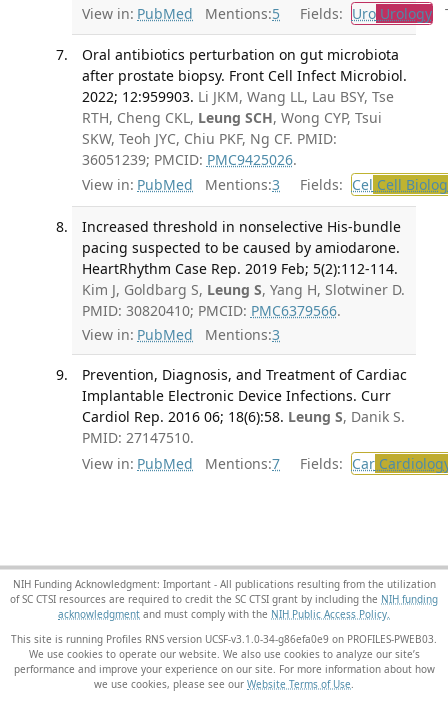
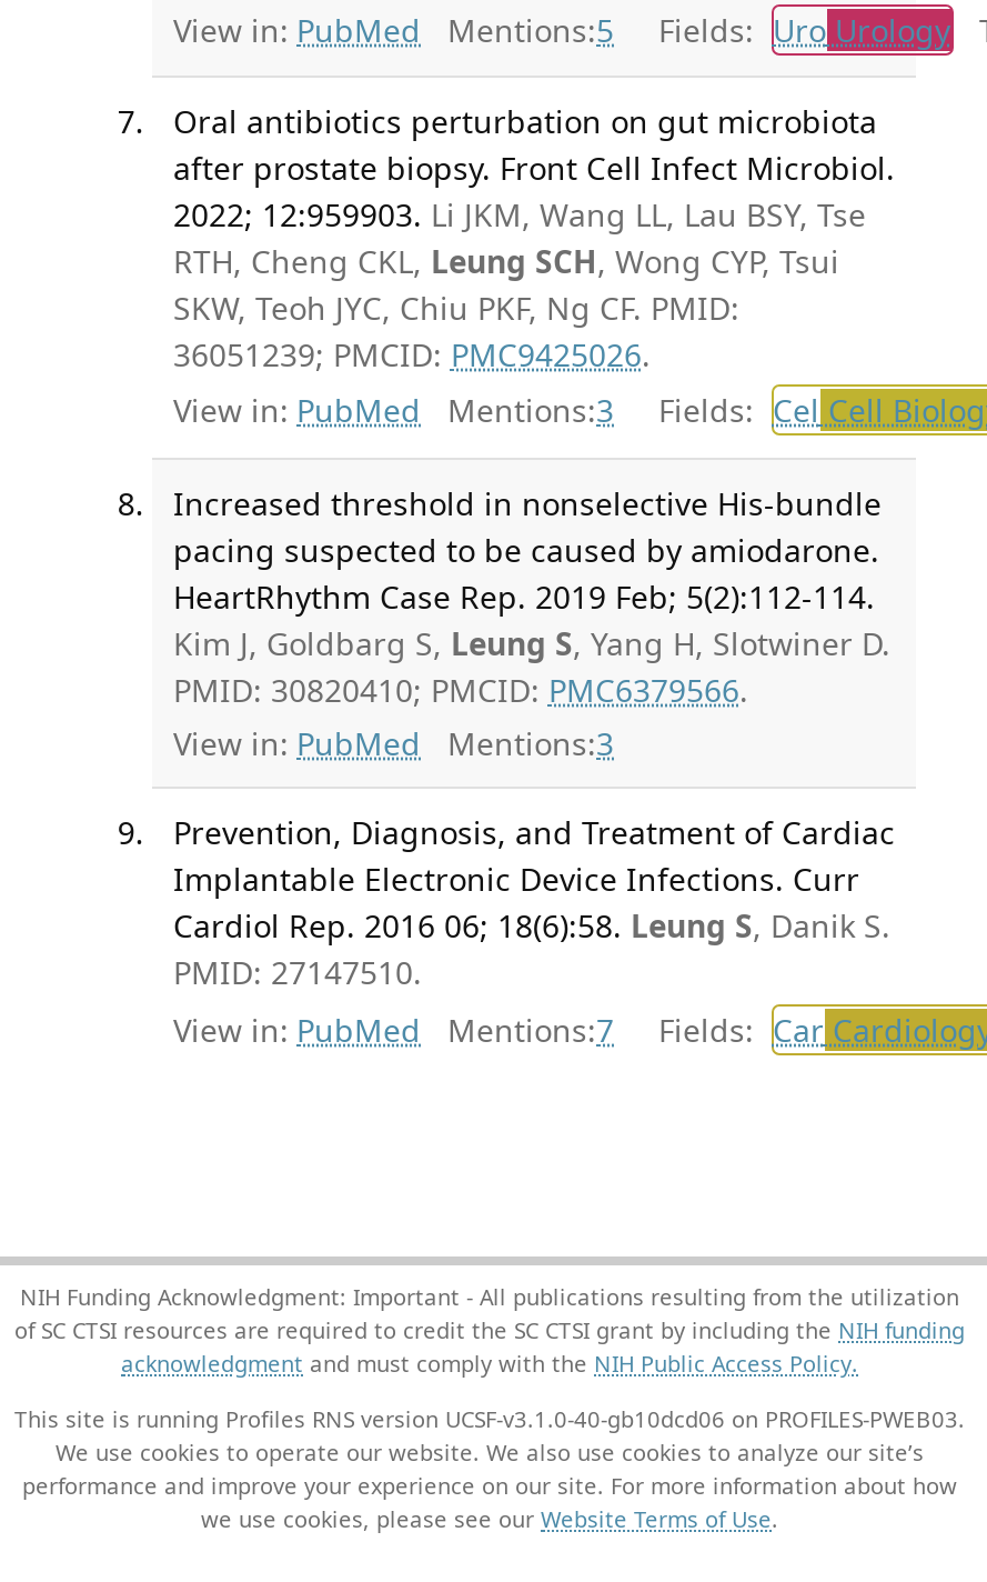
[11,631,437,645] This site is running Profiles RNS version UCSF-v3.1.0-34-g86efa0e9 on PROFILES-PWEB03. -> [14,1402,965,1433] This site is running Profiles RNS version UCSF-v3.1.0-40-gb10dcd06 on PROFILES-PWEB03.

